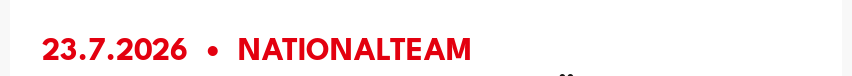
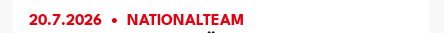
[42,38,472,68] 23.7.2026 NATIONALTEAM -> [29,14,244,29] 20.7.2026 NATIONALTEAM

